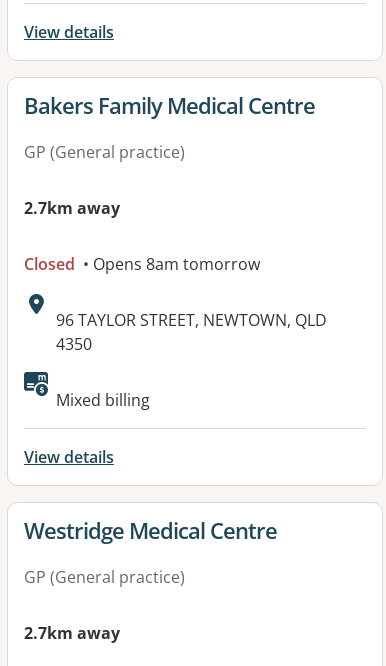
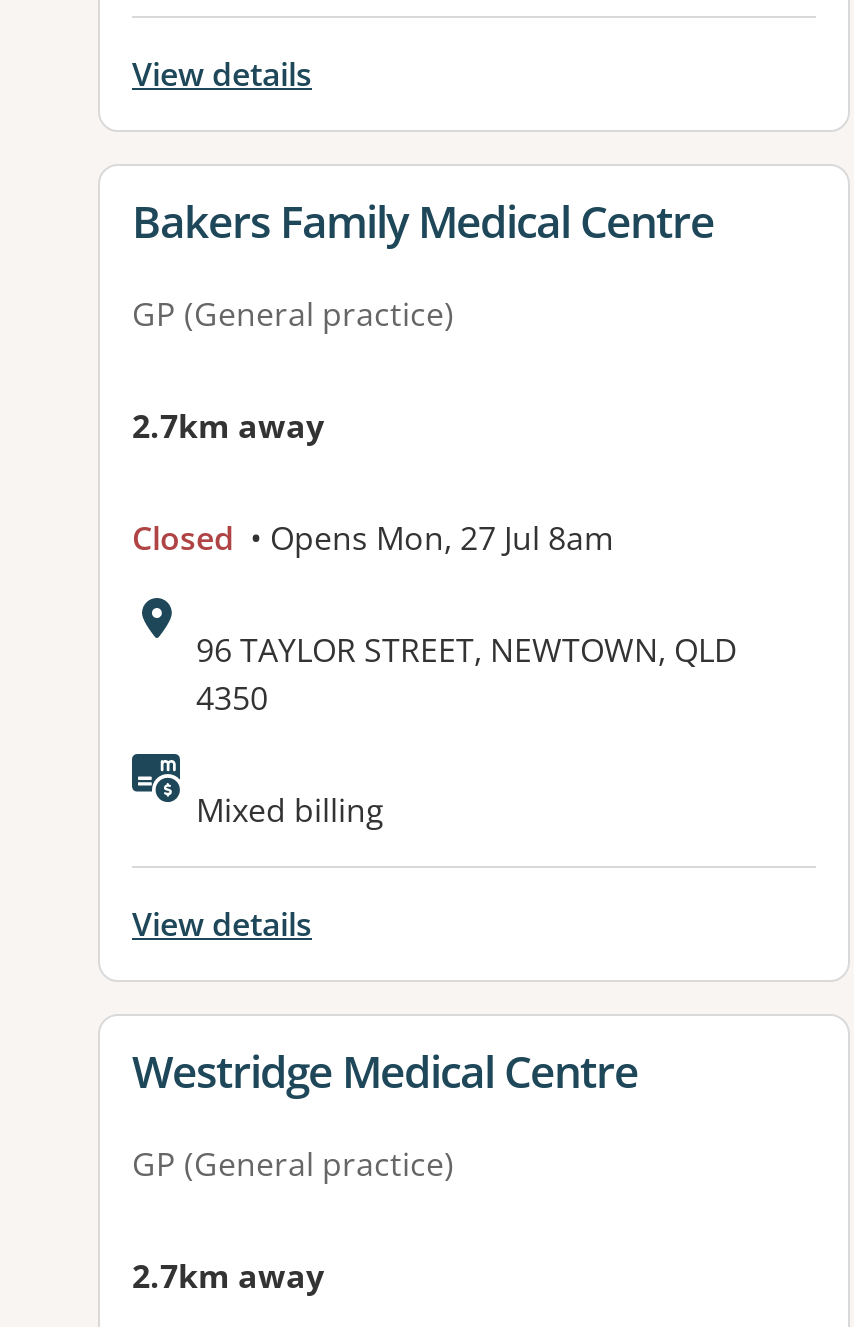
[24,253,260,275] Closed • Opens 8am tomorrow -> [132,517,614,561] Closed • Opens Mon, 27 Jul 8am

